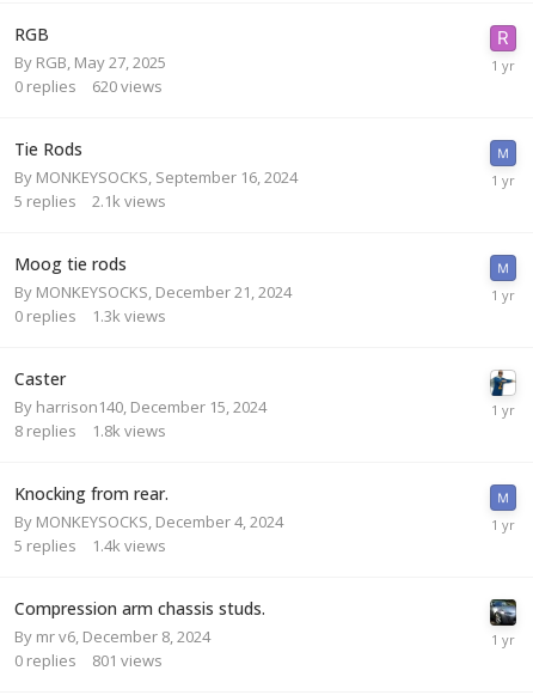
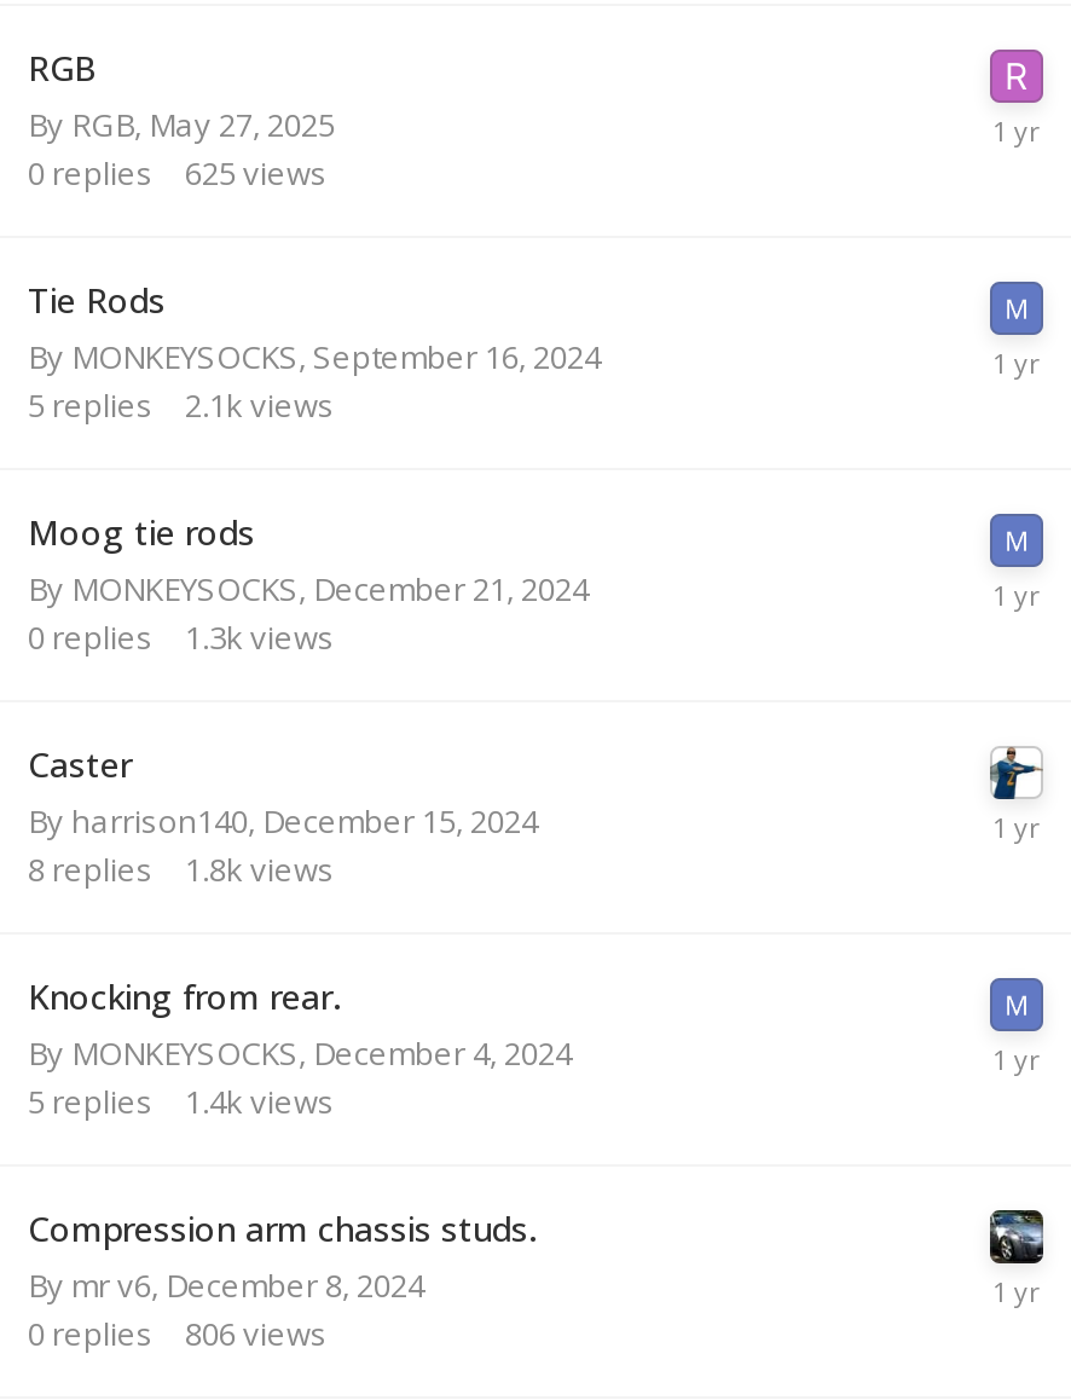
[14,75,163,96] 0 replies 620 views -> [28,150,328,193] 0 replies 625 views
[14,649,163,670] 0 replies 801 views -> [28,1311,328,1354] 0 replies 806 views

